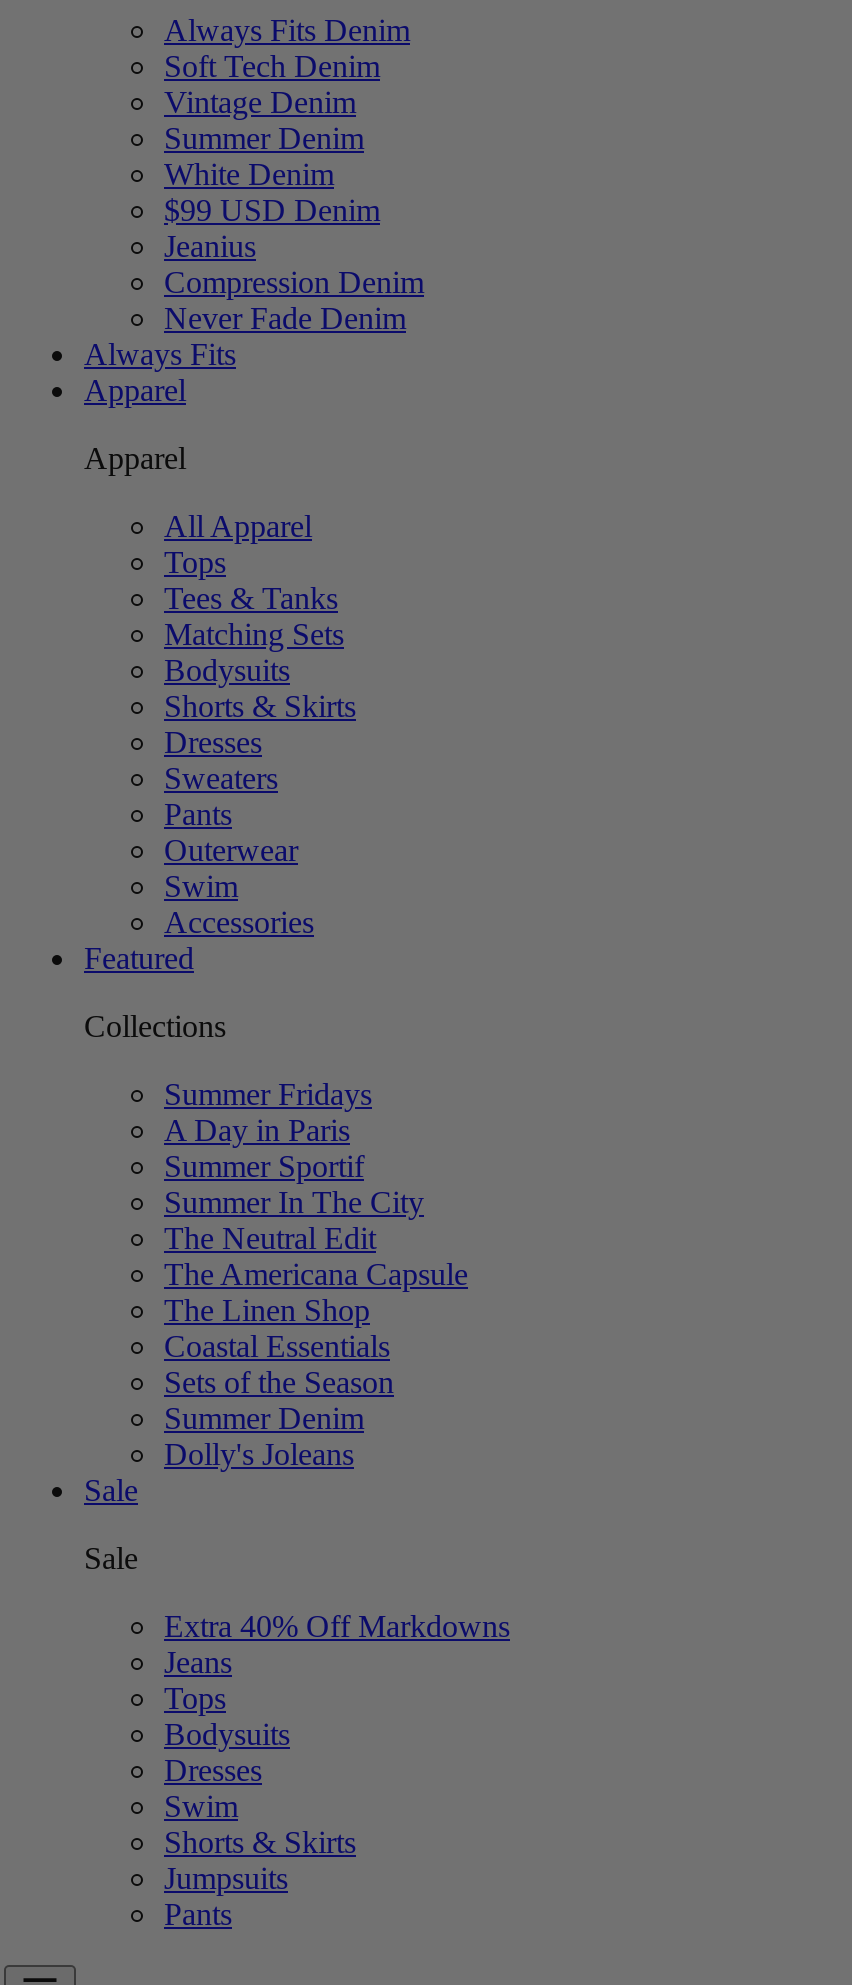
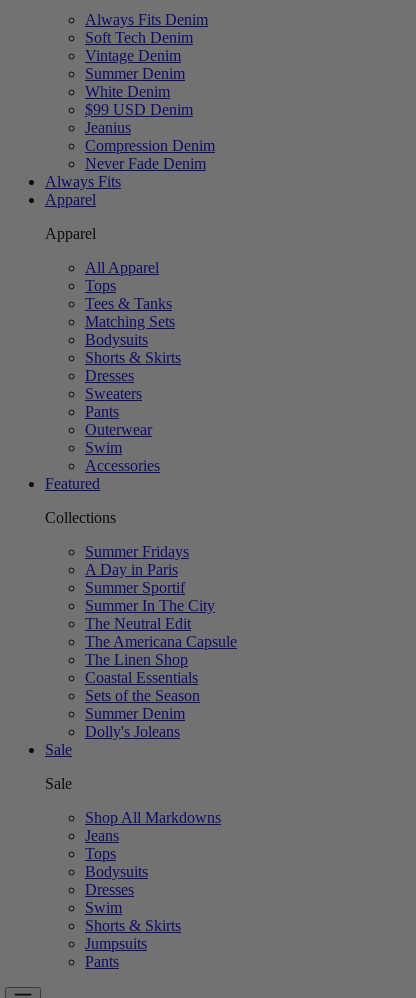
[164,1609,510,1643] Extra 40% Off Markdowns -> [85,809,221,826] Shop All Markdowns

